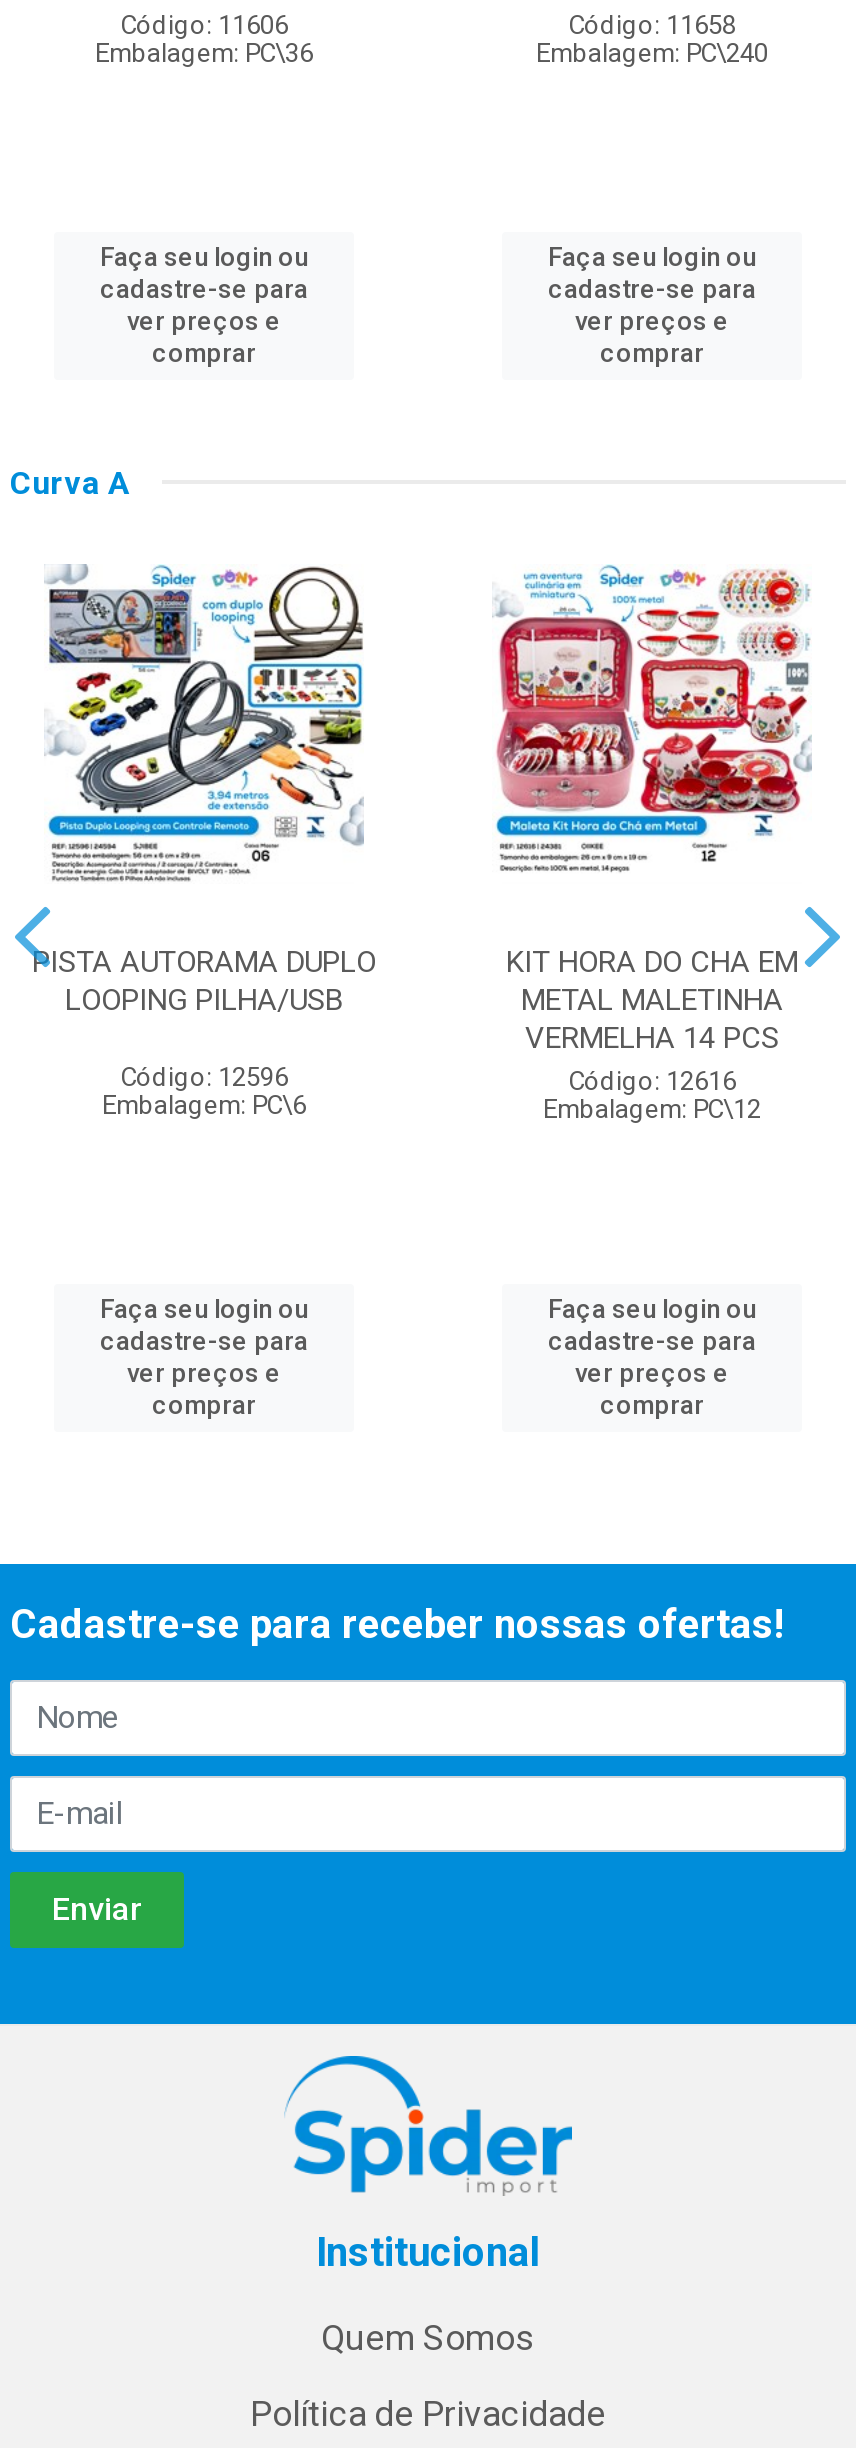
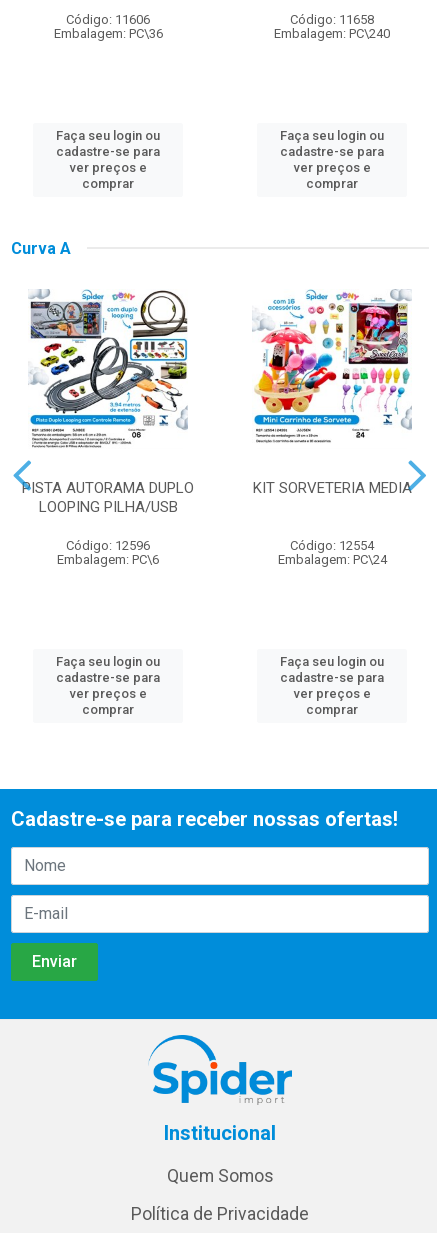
[496,568,812,1124] [image] | KIT HORA DO CHA EM | METAL MALETINHA | VERMELHA 14 PCS | Código: 12616 | Embalagem: PC\12 -> [252,289,412,567] [image] | KIT SORVETERIA MEDIA | Código: 12554 | Embalagem: PC\24

